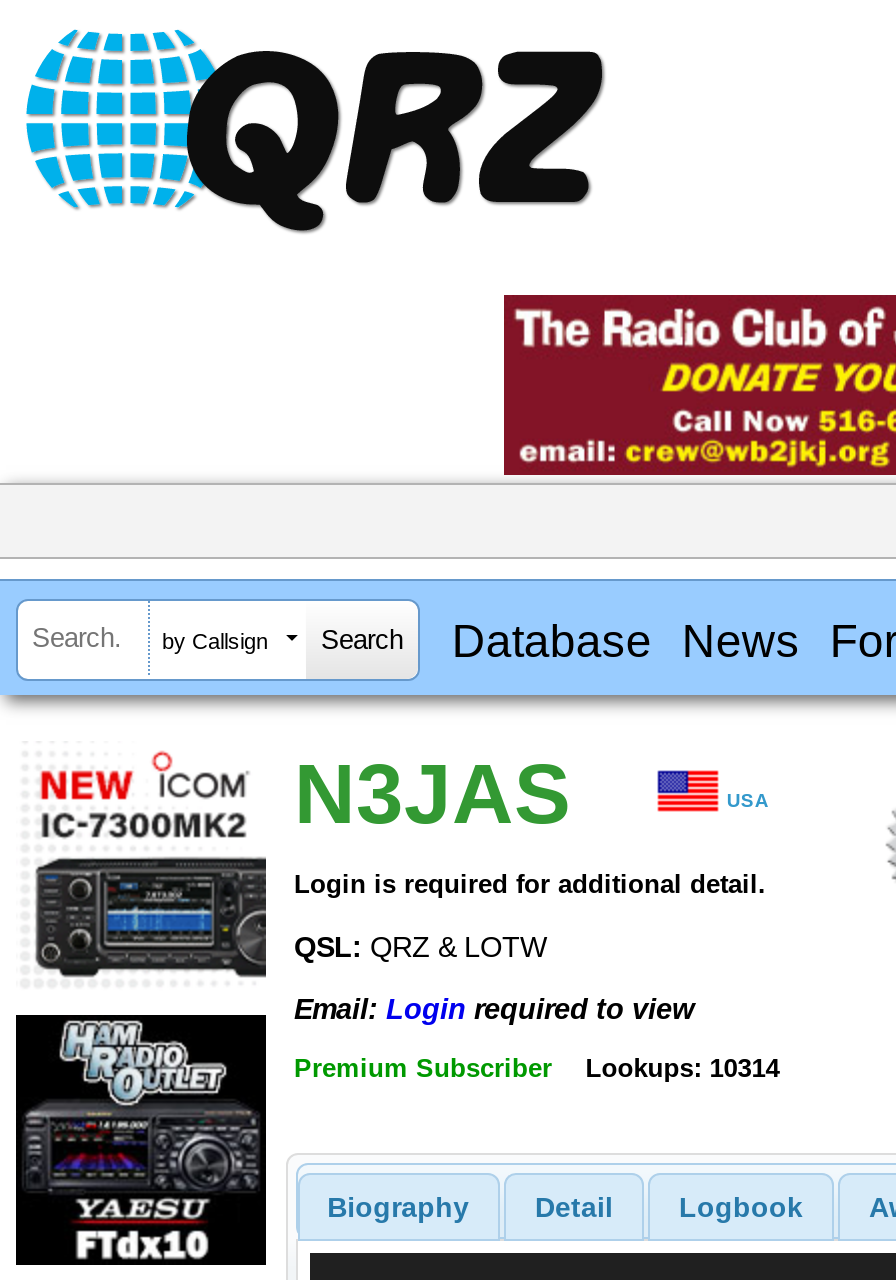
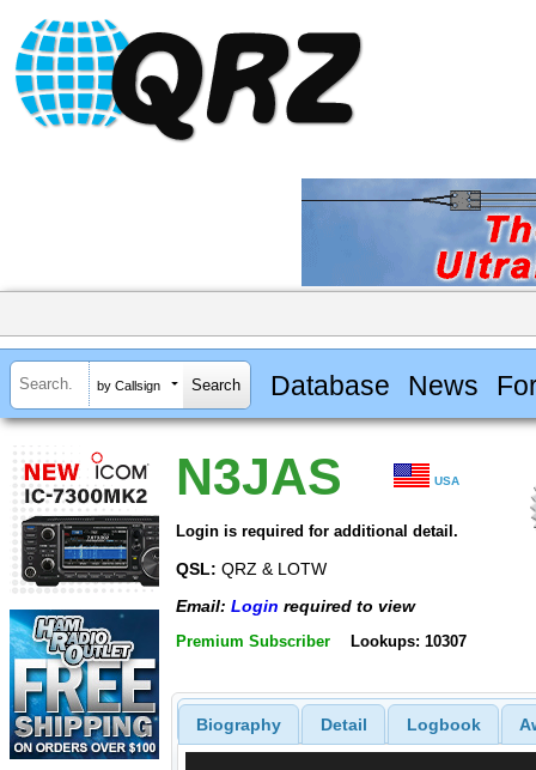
[502,293,890,477] [image] -> [300,177,532,287] [image]
[14,1013,780,1267] [image] | Premium Subscriber Lookups: 10314 -> [8,608,466,760] [image] | Premium Subscriber Lookups: 10307

